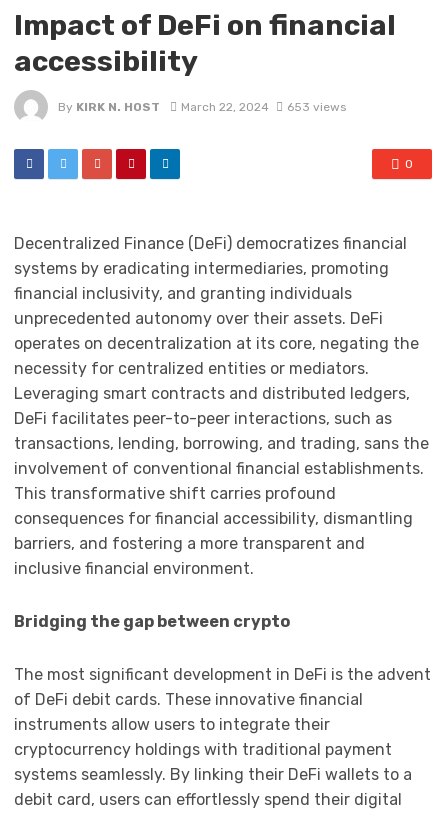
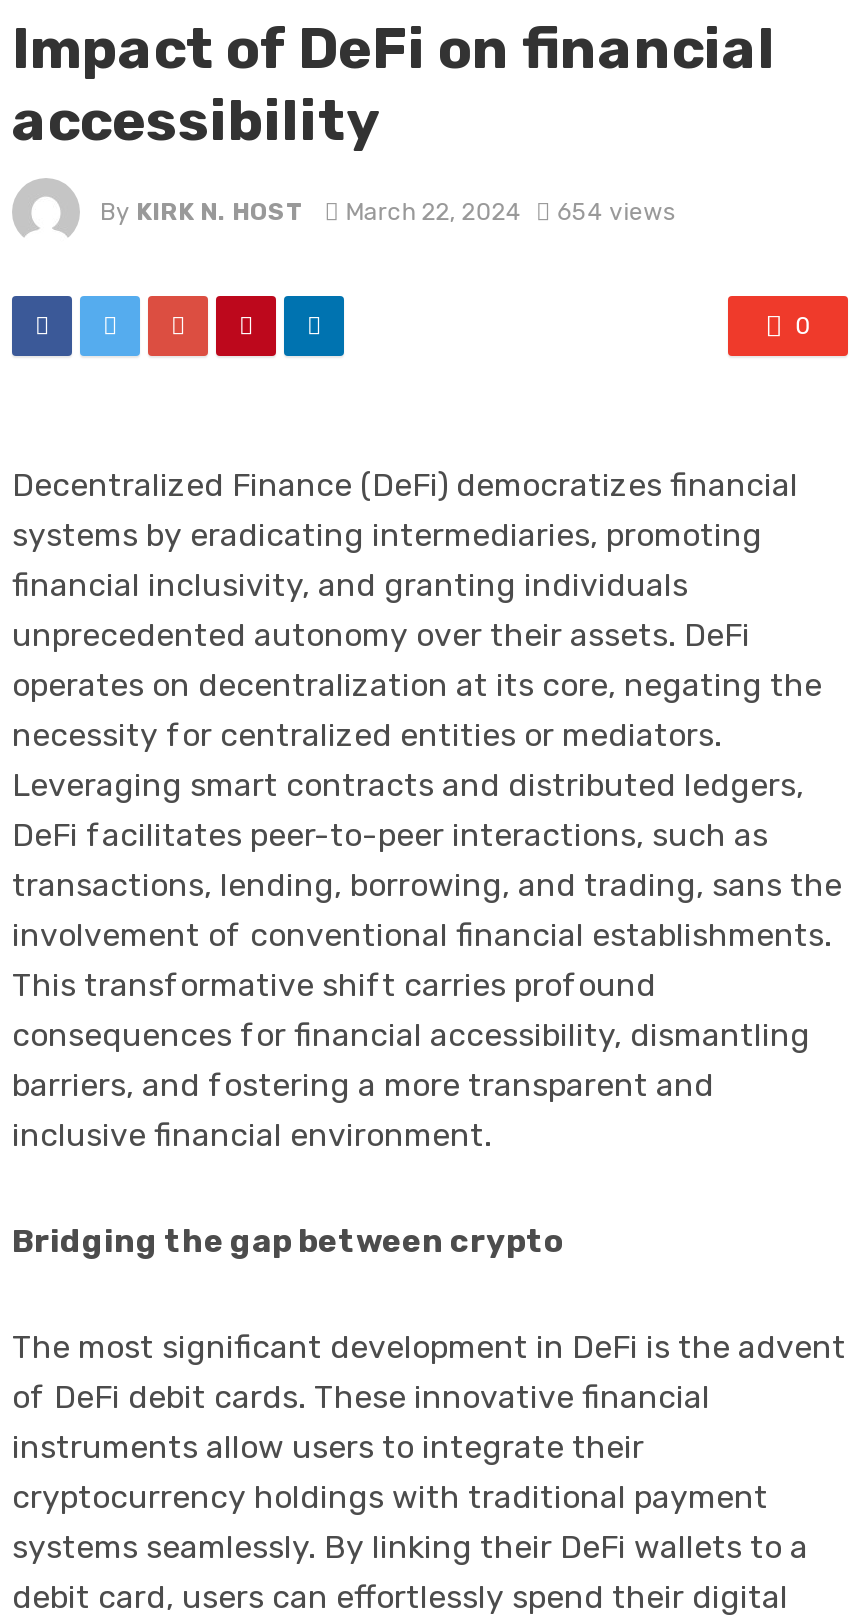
[58,100,346,114] By KIRK N. HOST March 22, 2024 653 views -> [100,197,675,225] By KIRK N. HOST March 22, 2024 654 views

